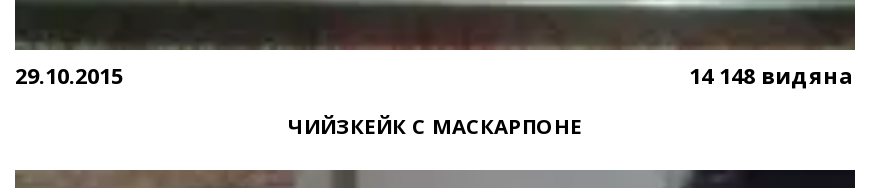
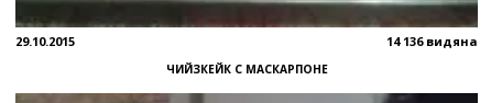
[689,60,855,90] 14 148 видяна -> [386,33,478,50] 14 136 видяна

